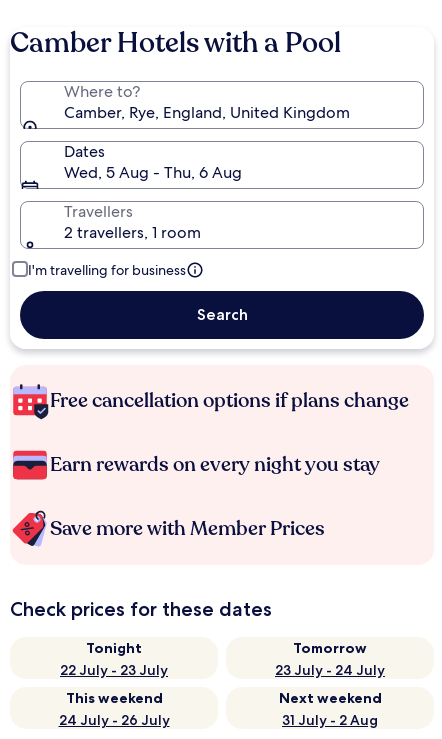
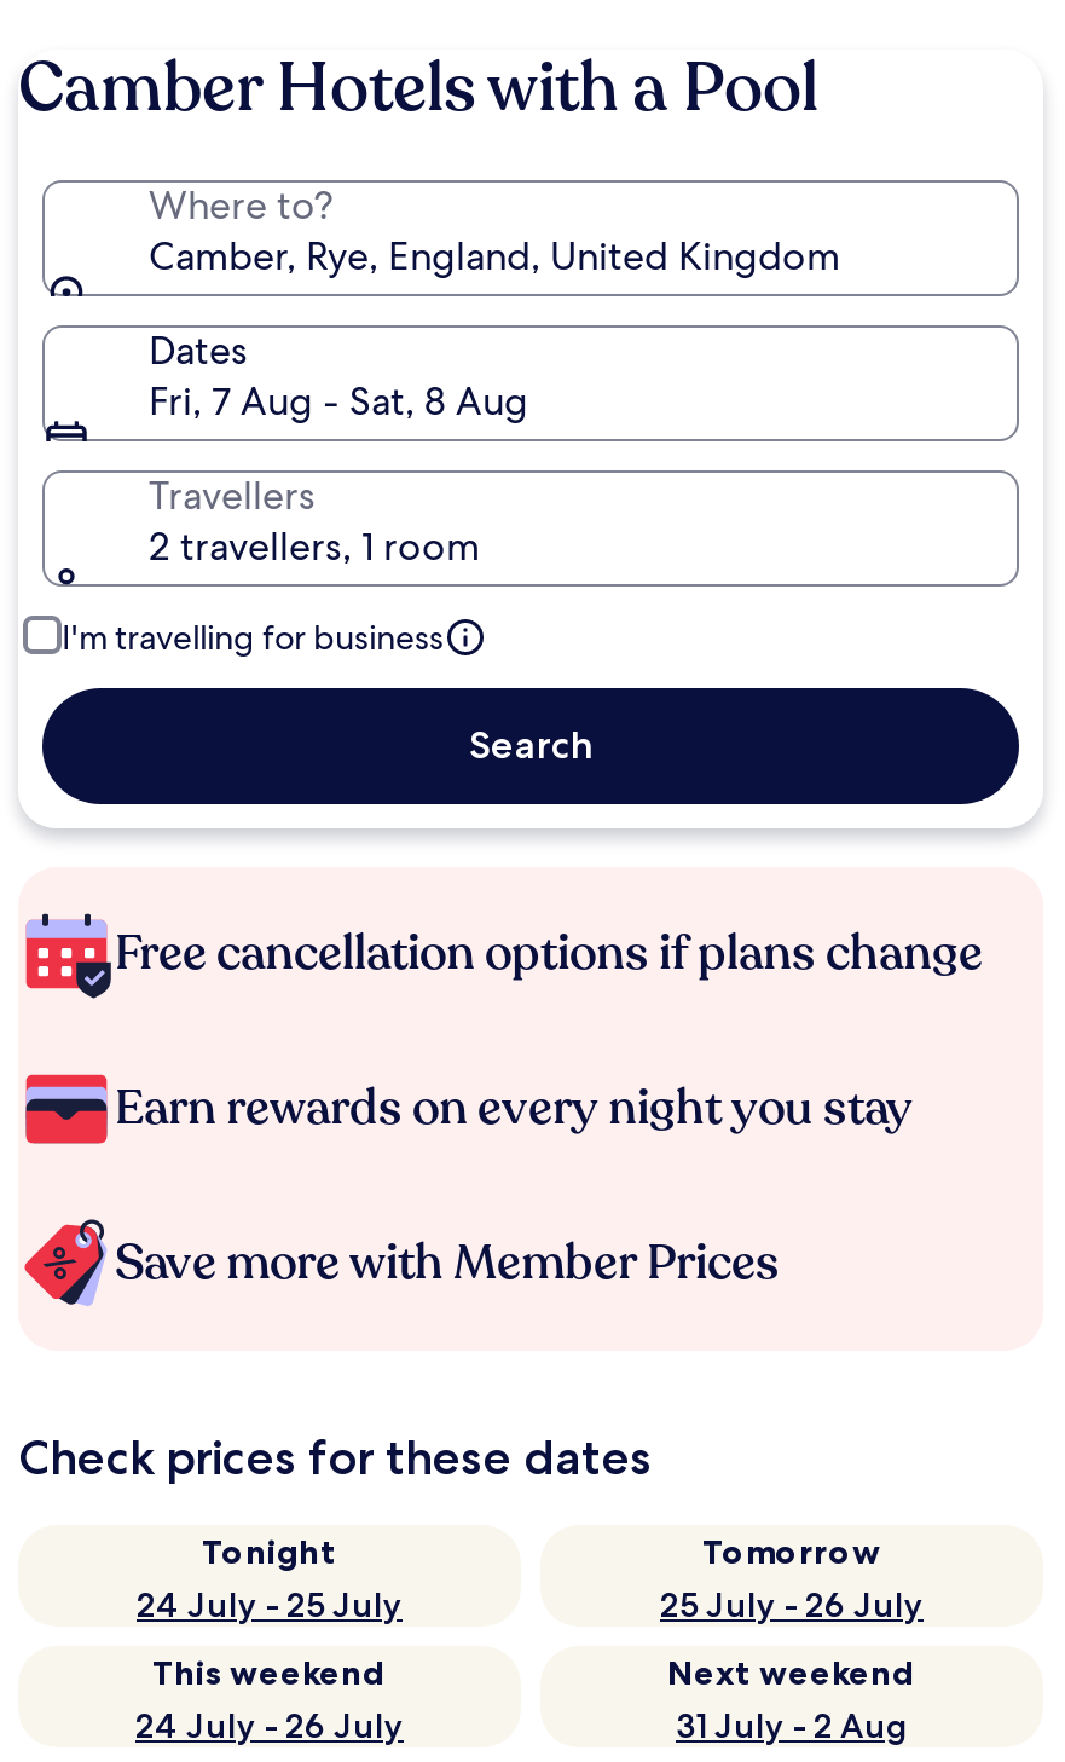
[64,162,242,183] Wed, 5 Aug - Thu, 6 Aug -> [149,376,528,427] Fri, 7 Aug - Sat, 8 Aug
[60,661,168,679] 22 July - 23 July -> [137,1583,403,1627] 24 July - 25 July
[275,661,385,679] 23 July - 24 July -> [660,1583,924,1627] 25 July - 26 July

